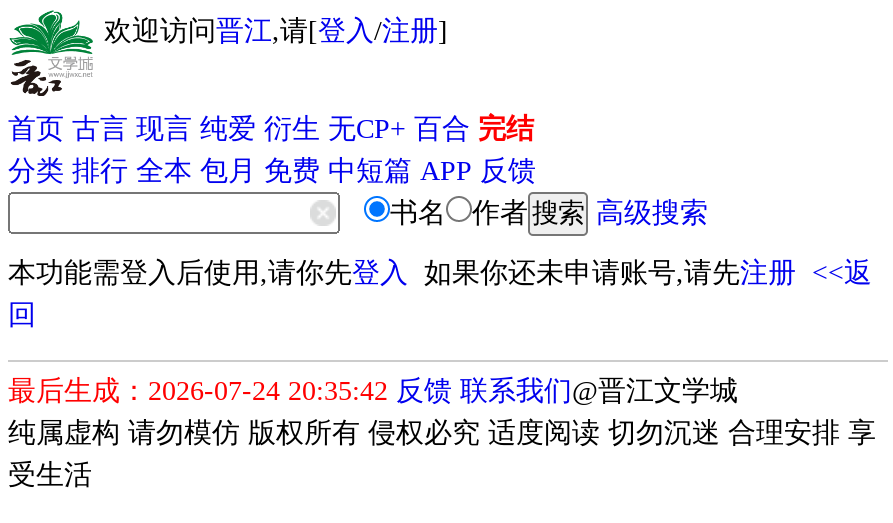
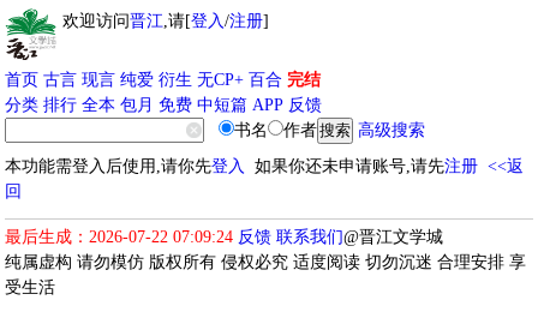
[8,376,738,406] 最后生成：2026-07-24 20:35:42 反馈 联系我们@晋江文学城 -> [5,228,443,246] 最后生成：2026-07-22 07:09:24 反馈 联系我们@晋江文学城

